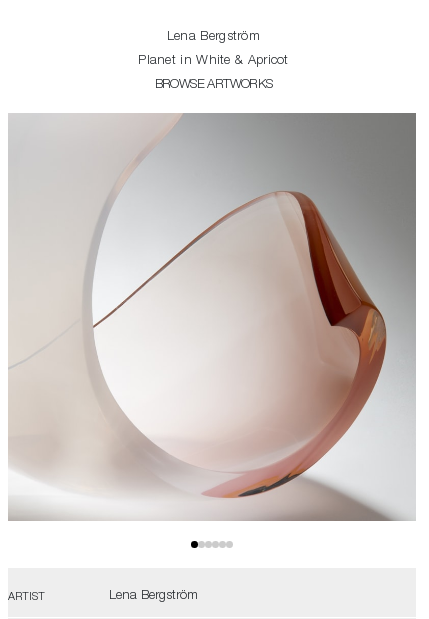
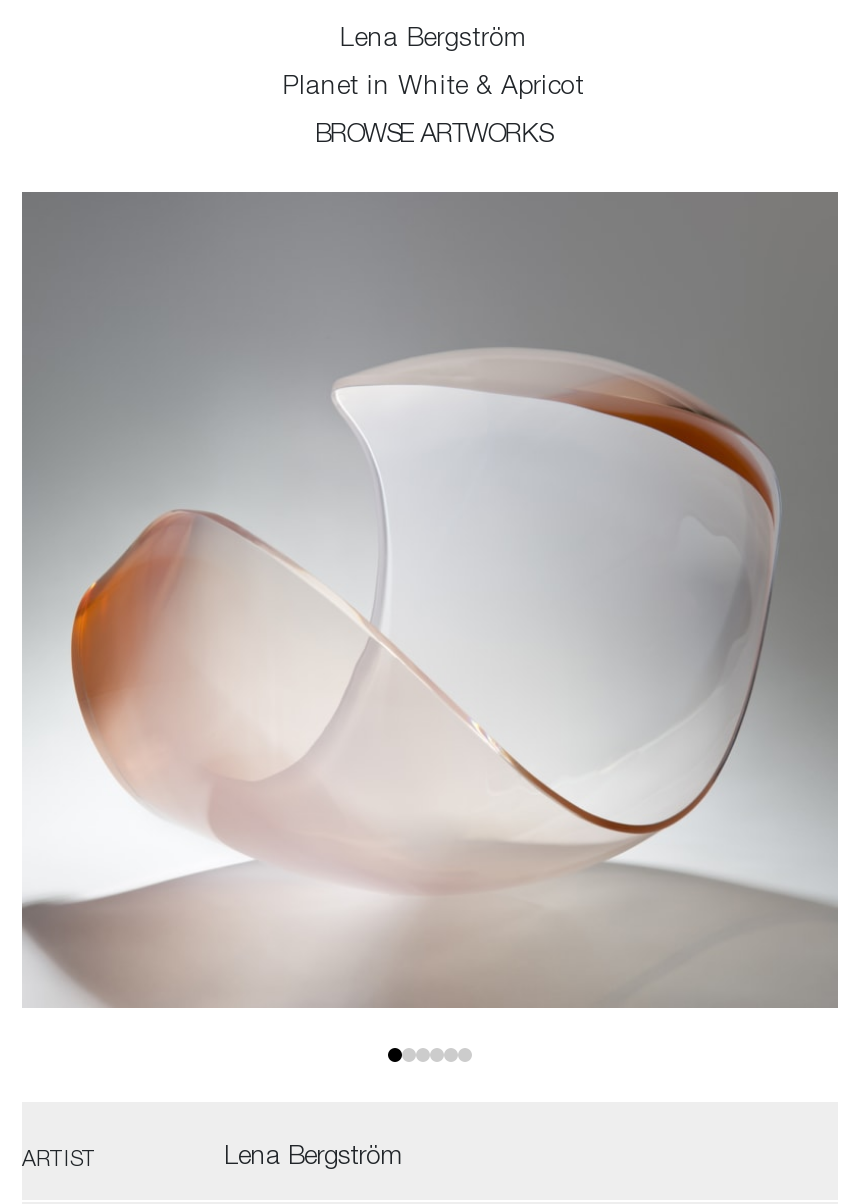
[8,114,416,520] [image] -> [20,192,838,1008] [image]

